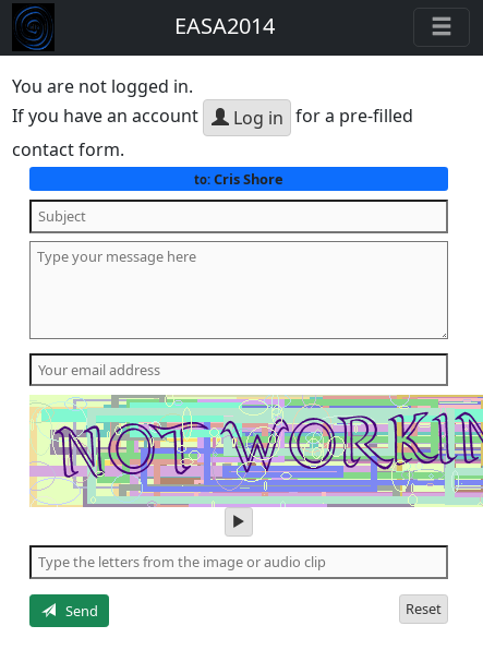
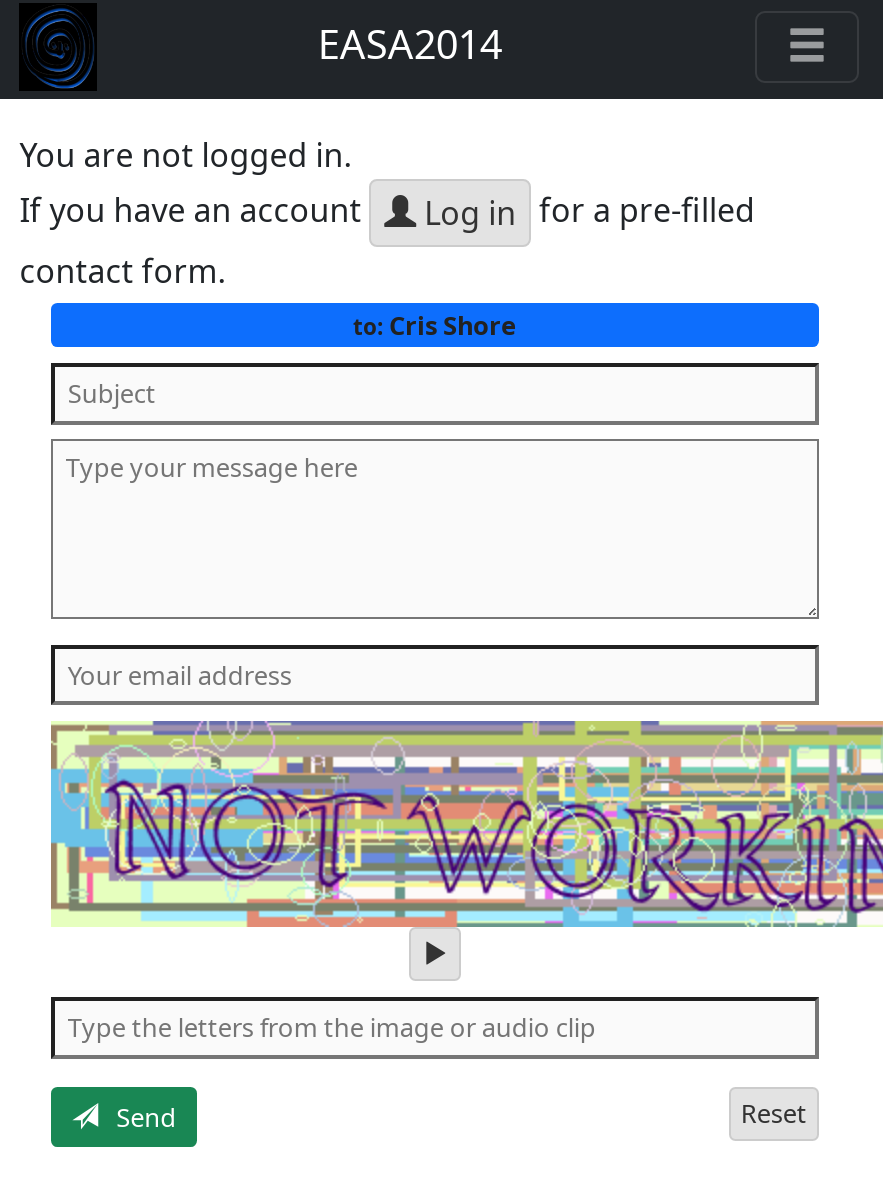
[29,395,480,508] [image] -> [49,719,877,929] [image]

